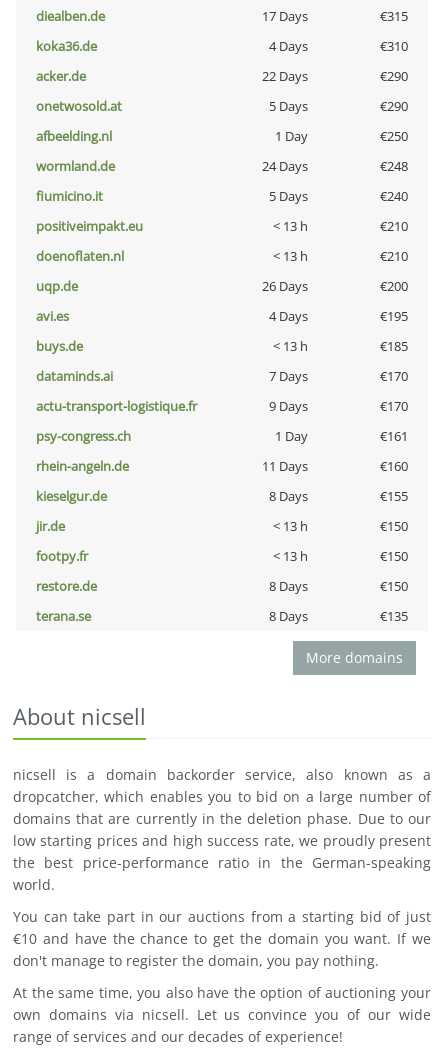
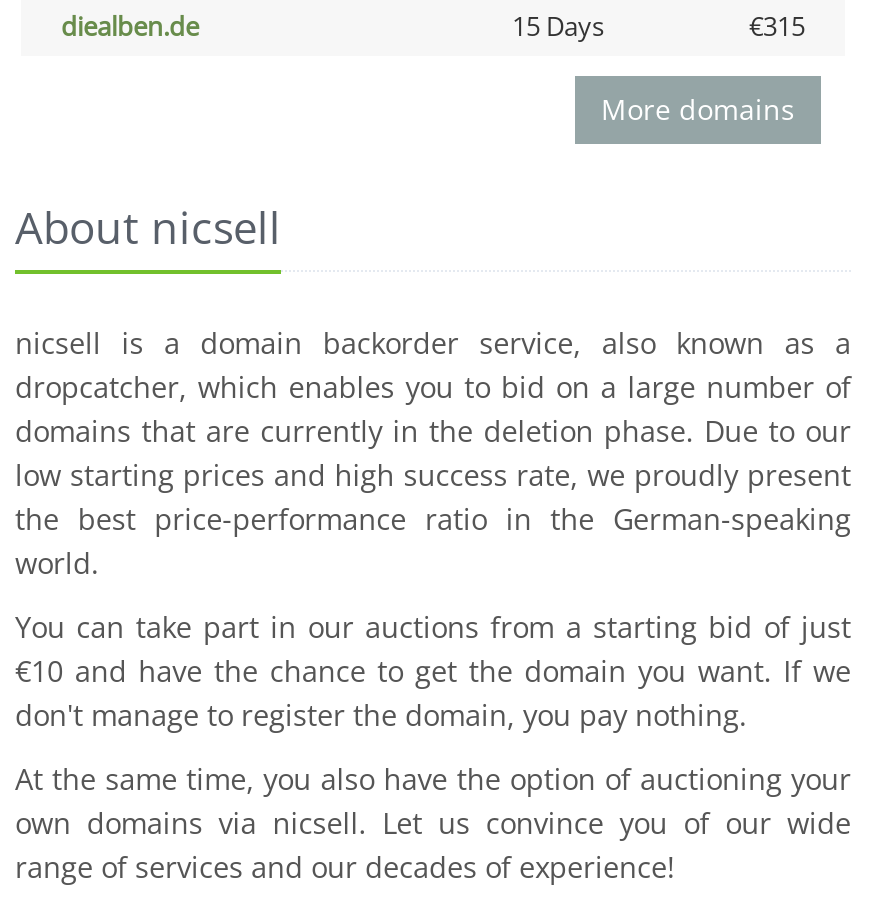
[261,7,307,25] 17 Days -> [512,8,604,44] 15 Days
[36,37,408,625] koka36.de | 4 Days | €310 | acker.de | 22 Days | €290 | onetwosold.at | 5 Days | €290 | afbeelding.nl | 1 Day | €250 | wormland.de | 24 Days | €248 | fiumicino.it | 5 Days | €240 | positiveimpakt.eu | < 13 h | €210 | doenoflaten.nl | < 13 h | €210 | uqp.de | 26 Days | €200 | avi.es | 4 Days | €195 | buys.de | < 13 h | €185 | dataminds.ai | 7 Days | €170 | actu-transport-logistique.fr | 9 Days | €170 | psy-congress.ch | 1 Day | €161 | rhein-angeln.de | 11 Days | €160 | kieselgur.de | 8 Days | €155 | jir.de | < 13 h | €150 | footpy.fr | < 13 h | €150 | restore.de | 8 Days | €150 | terana.se | 8 Days | €135 -> none

